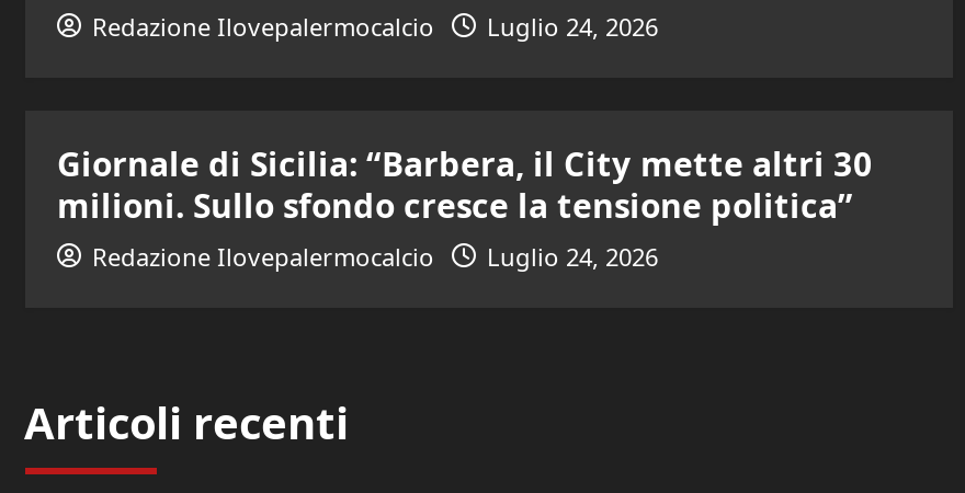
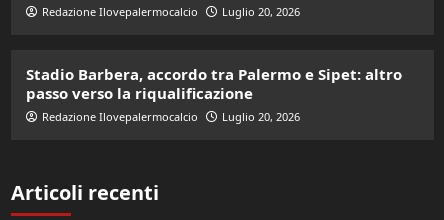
[92,9,658,42] Redazione Ilovepalermocalcio Luglio 24, 2026 -> [41,4,299,19] Redazione Ilovepalermocalcio Luglio 20, 2026
[57,141,873,226] Giornale di Sicilia: “Barbera, il City mette altri 30 | milioni. Sullo sfondo cresce la tensione politica” -> [25,64,401,103] Stadio Barbera, accordo tra Palermo e Sipet: altro | passo verso la riqualificazione
[92,239,658,272] Redazione Ilovepalermocalcio Luglio 24, 2026 -> [41,109,299,124] Redazione Ilovepalermocalcio Luglio 20, 2026

